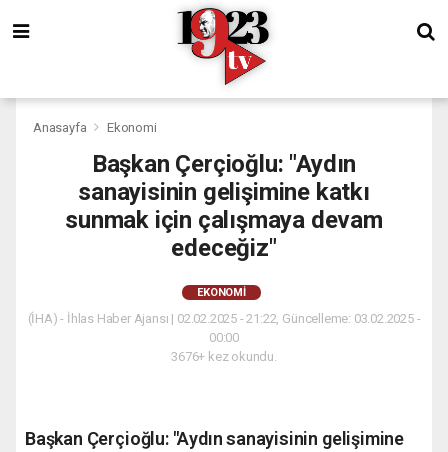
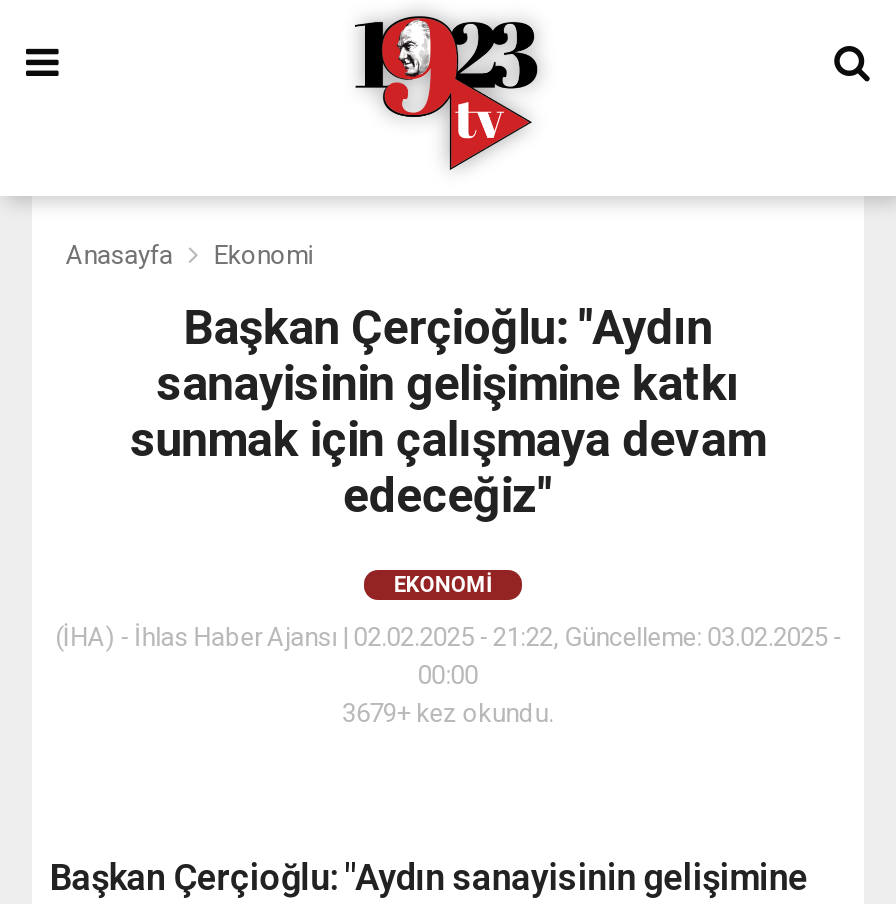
[171,349,277,364] 3676+ kez okundu. -> [342,698,554,728] 3679+ kez okundu.

